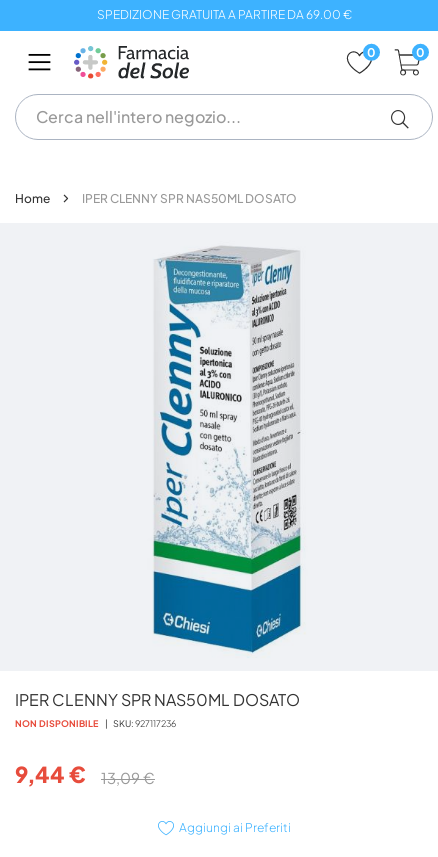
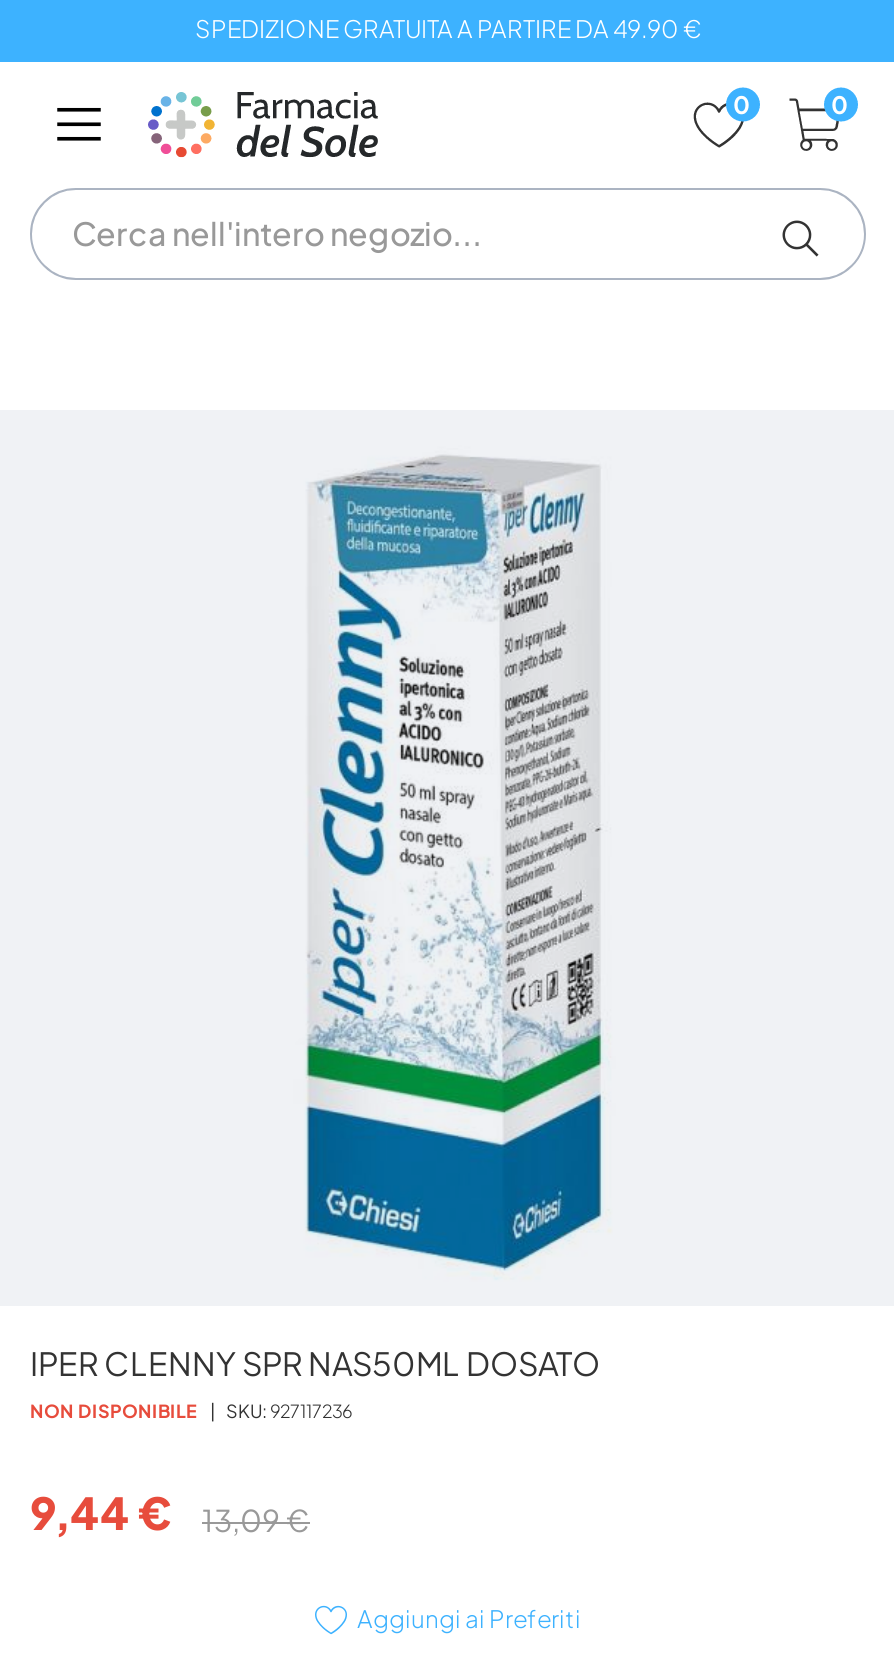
[96,7,351,22] SPEDIZIONE GRATUITA A PARTIRE DA 69.00 € -> [195,14,701,44] SPEDIZIONE GRATUITA A PARTIRE DA 49.90 €
[15,191,297,206] Home | IPER CLENNY SPR NAS50ML DOSATO -> none

